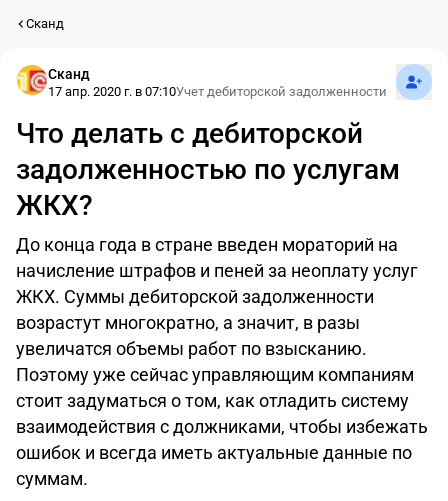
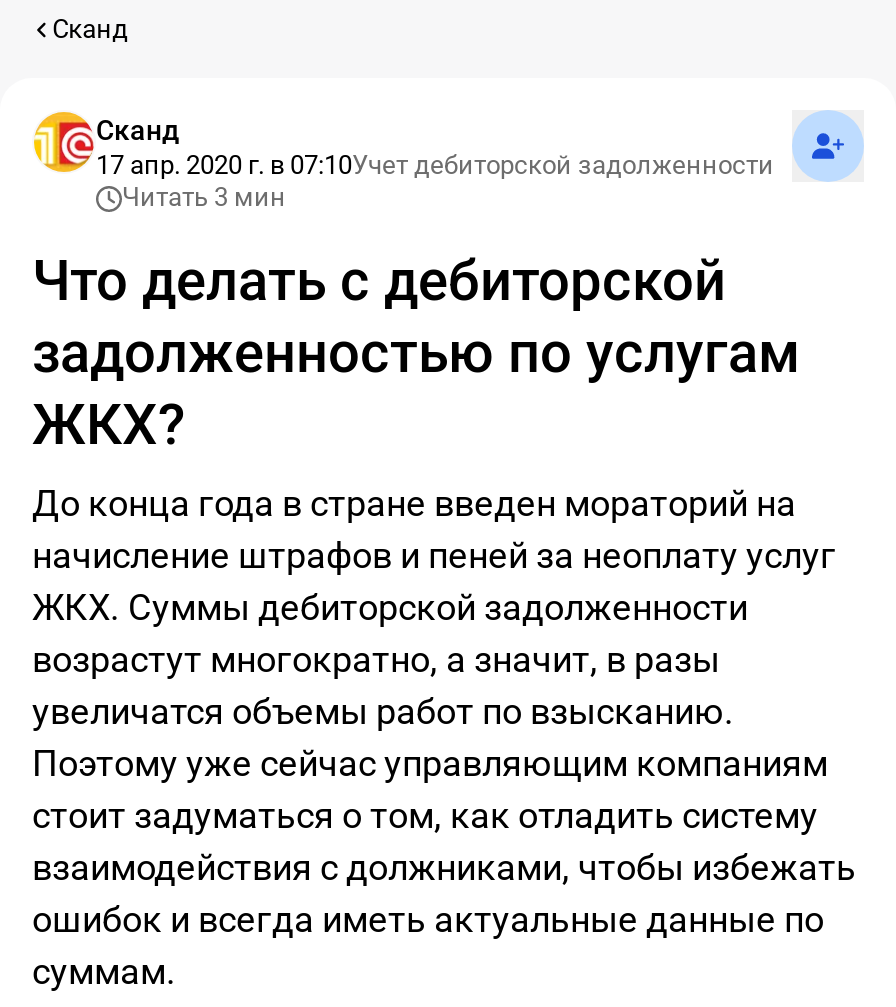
none -> [122,182,286,212] Читать 3 мин

